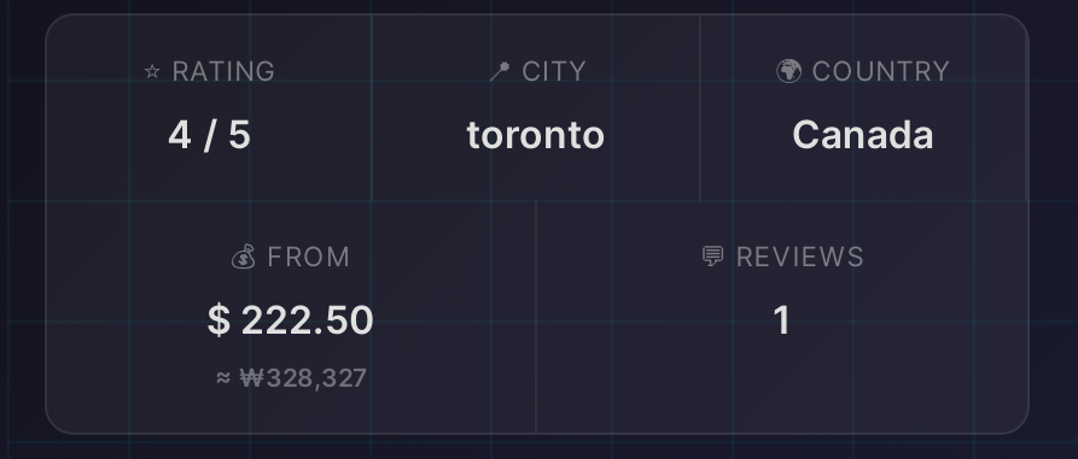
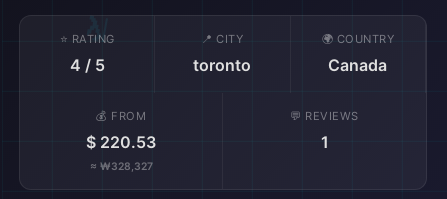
[206,295,375,343] $ 222.50 -> [86,132,156,152] $ 220.53

